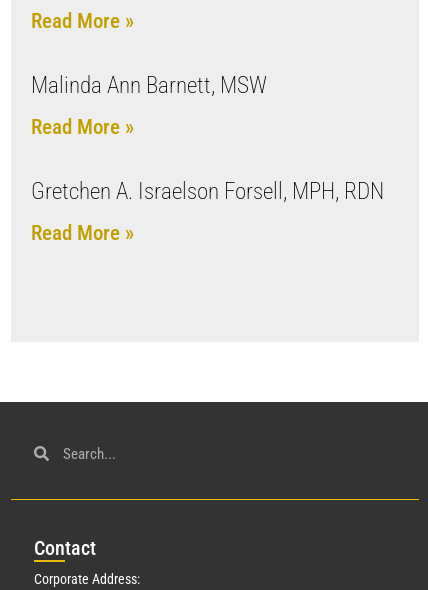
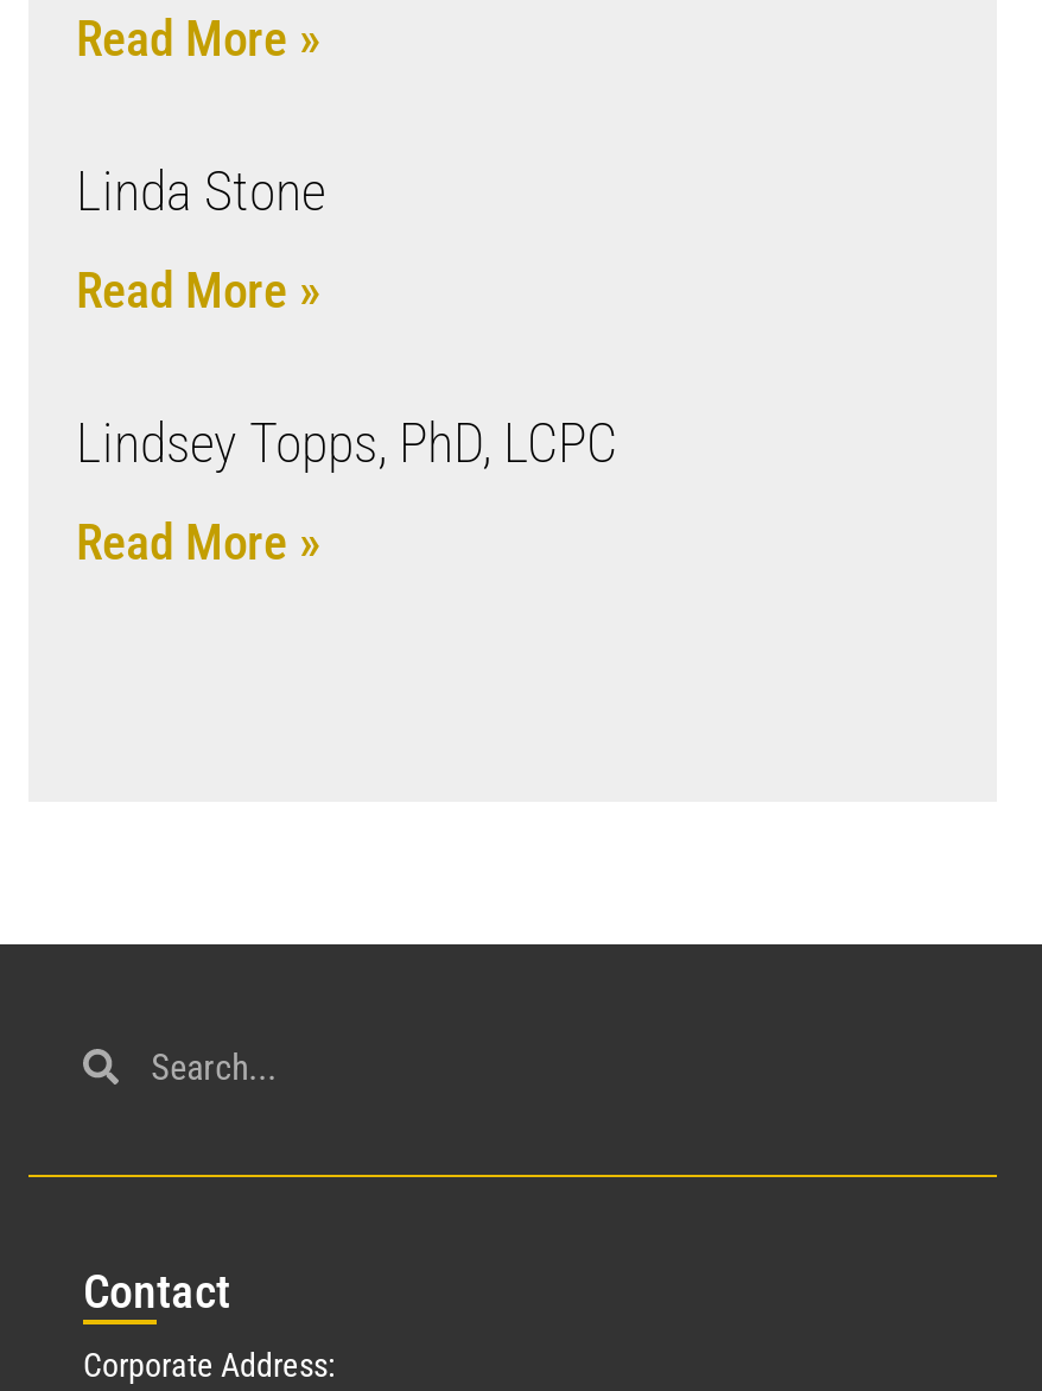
[31,72,267,99] Malinda Ann Barnett, MSW -> [76,160,325,224] Linda Stone
[31,178,384,205] Gretchen A. Israelson Forsell, MPH, RDN -> [76,412,617,476] Lindsey Topps, PhD, LCPC

